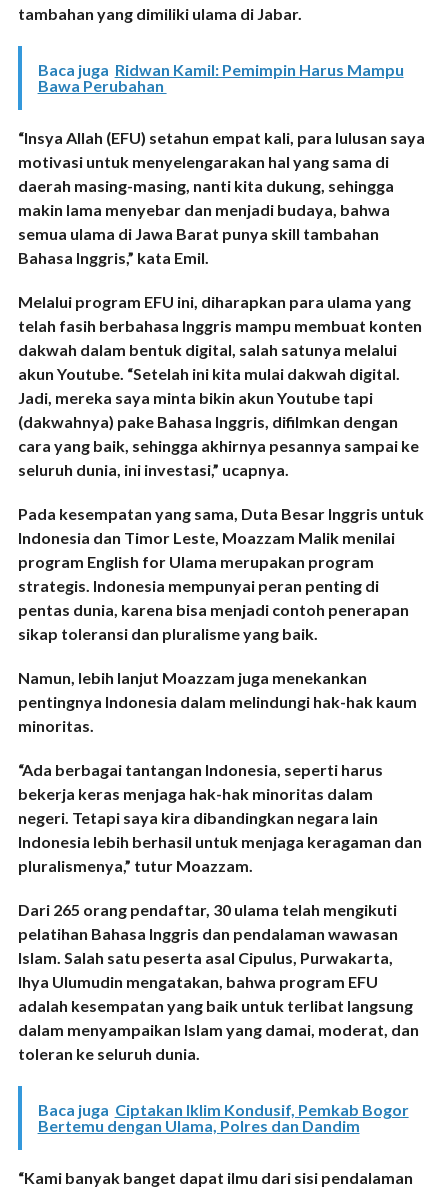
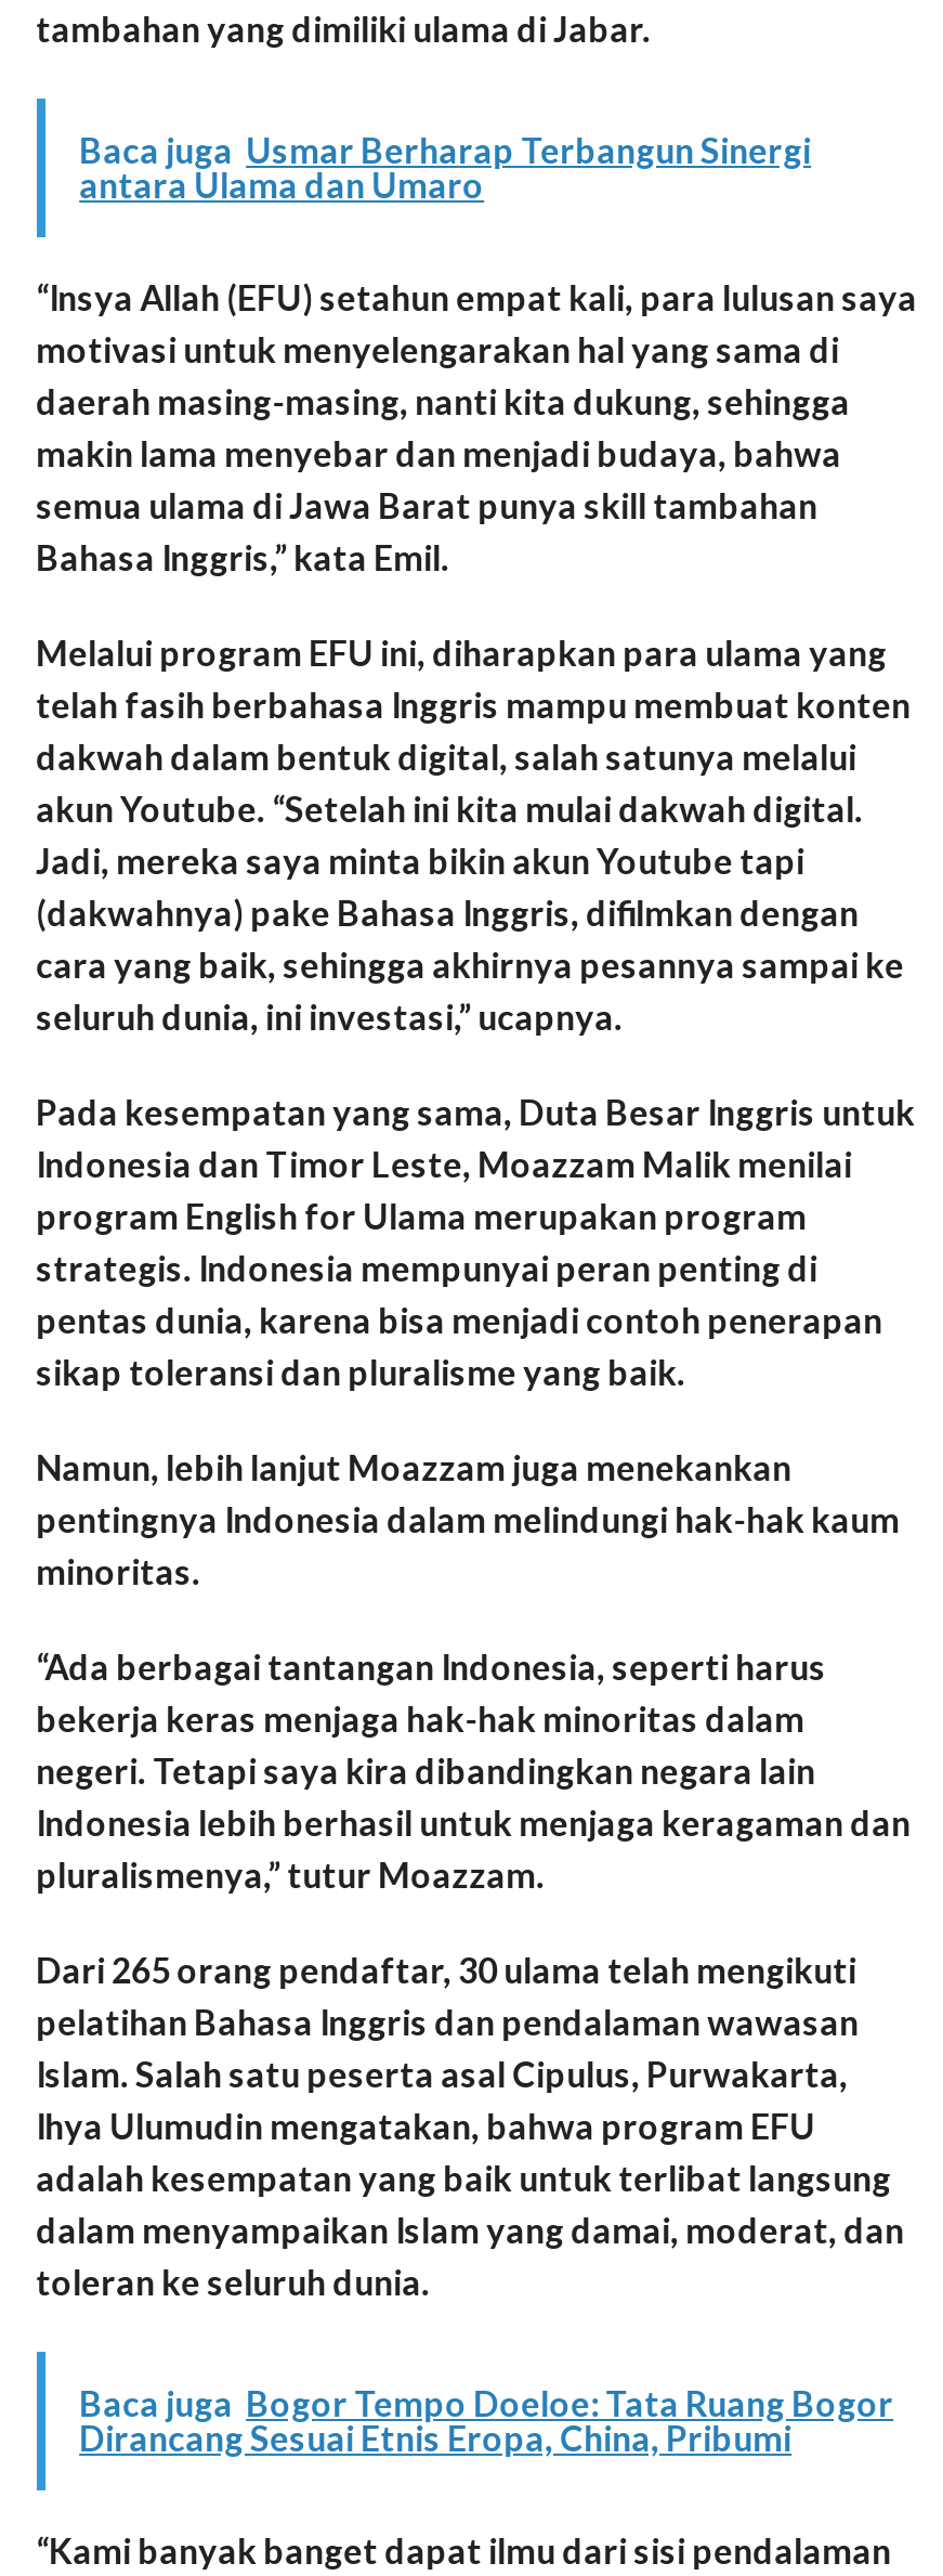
[38,60,404,95] Baca juga Ridwan Kamil: Pemimpin Harus Mampu | Bawa Perubahan -> [79,129,811,205] Baca juga Usmar Berharap Terbangun Sinergi | antara Ulama dan Umaro
[38,1100,409,1135] Baca juga Ciptakan Iklim Kondusif, Pemkab Bogor | Bertemu dengan Ulama, Polres dan Dandim -> [79,2383,893,2458] Baca juga Bogor Tempo Doeloe: Tata Ruang Bogor | Dirancang Sesuai Etnis Eropa, China, Pribumi

